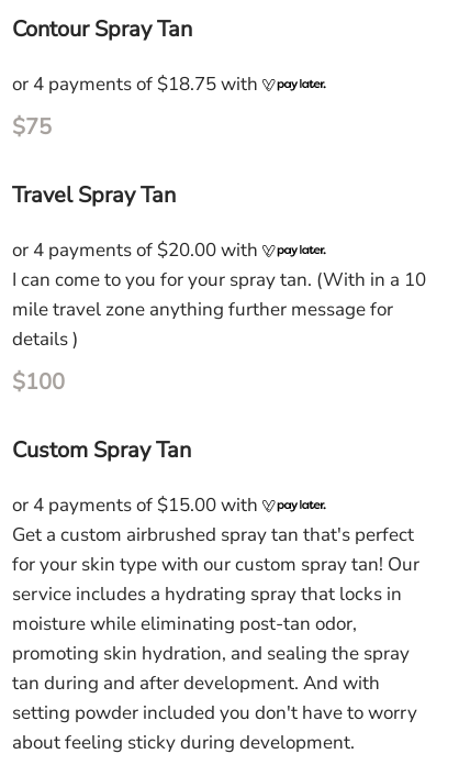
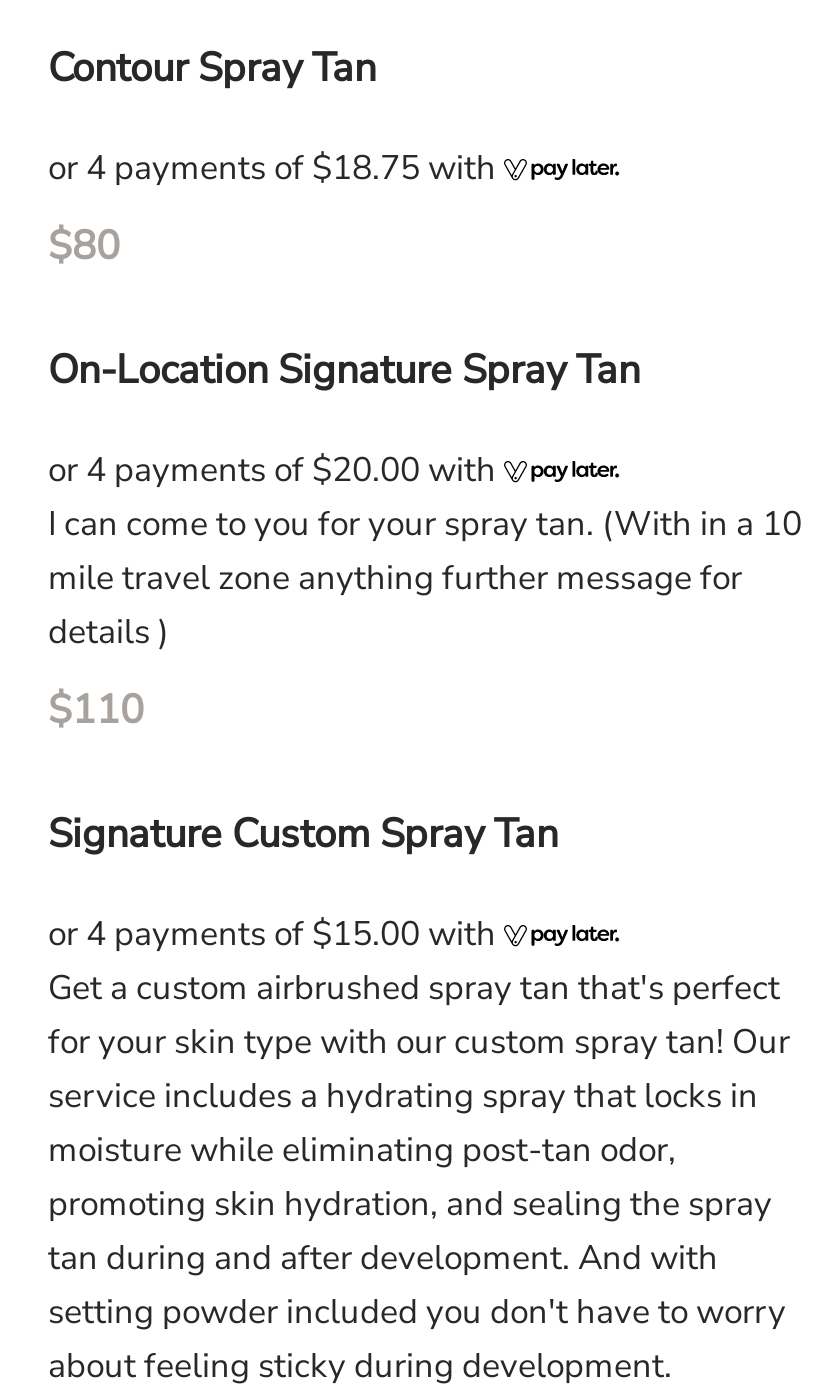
[12,112,52,141] $75 -> [48,218,120,272] $80
[12,180,176,209] Travel Spray Tan -> [48,342,640,396] On-Location Signature Spray Tan
[12,367,65,396] $100 -> [48,682,144,736] $110
[12,435,191,464] Custom Spray Tan -> [48,806,558,860] Signature Custom Spray Tan

